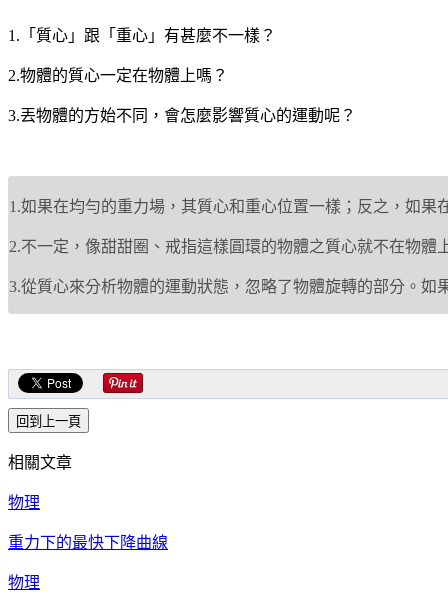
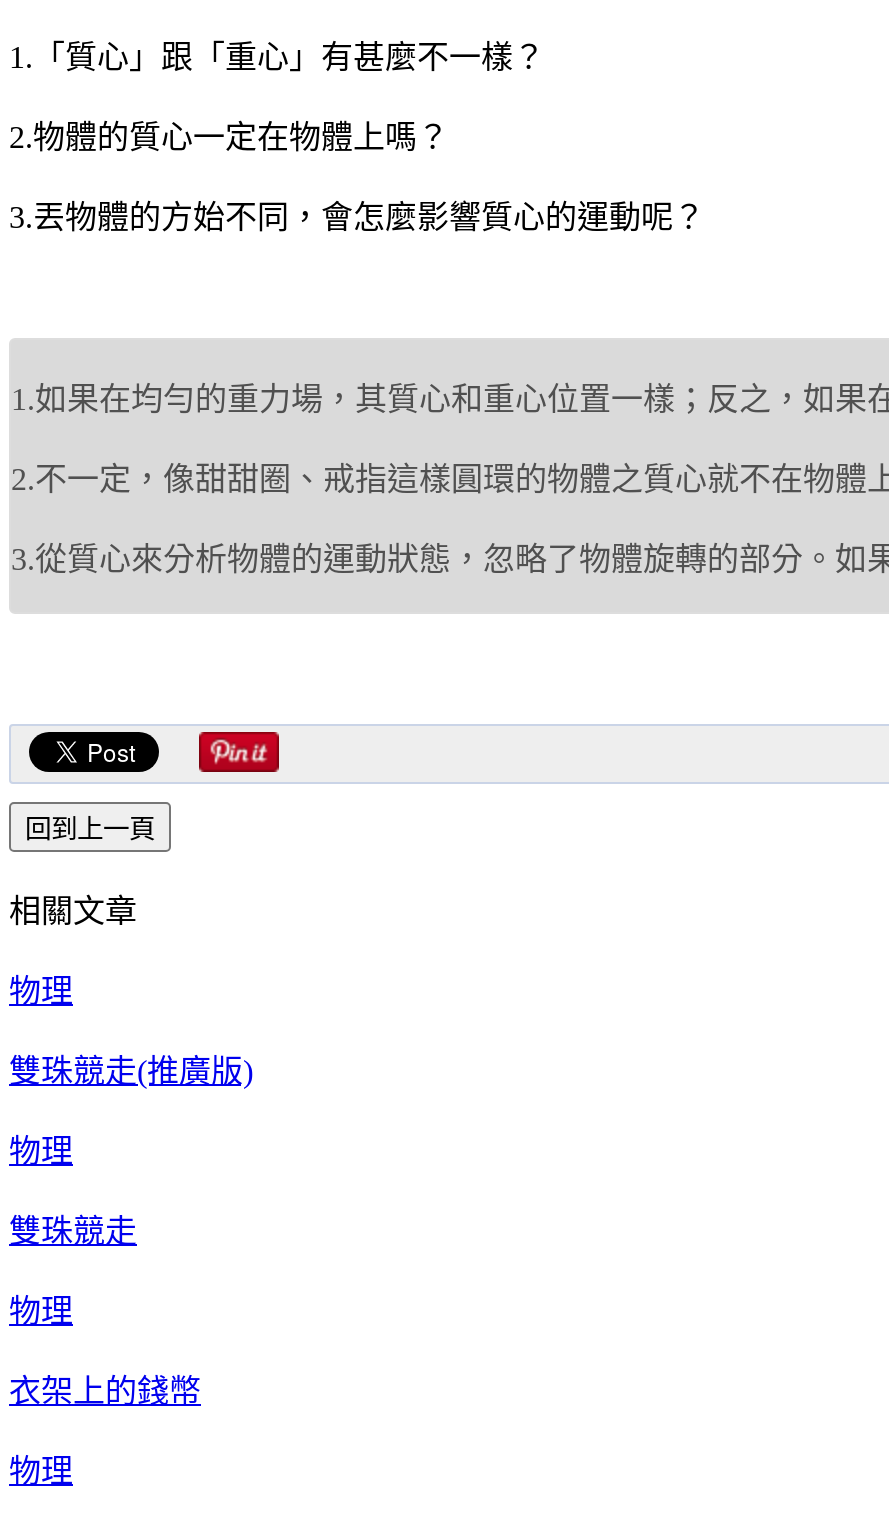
[8,534,168,551] 重力下的最快下降曲線 -> [9,1054,253,1408] 雙珠競走(推廣版) | 物理 | 雙珠競走 | 物理 | 衣架上的錢幣

